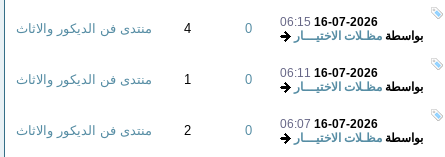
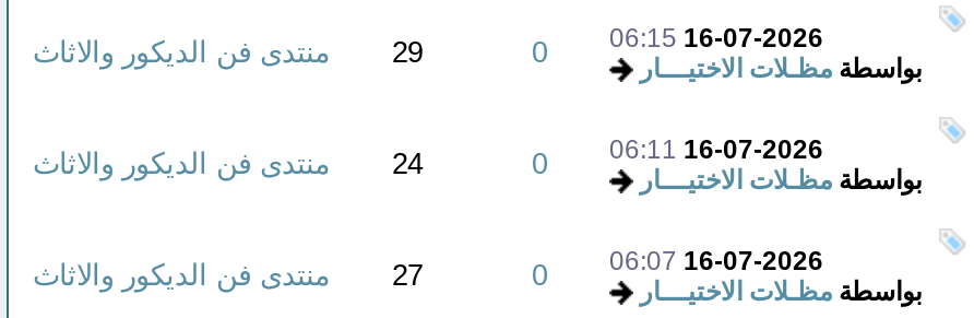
[184,21,191,36] 4 -> [392,36,423,69] 29
[184,72,191,87] 1 -> [392,148,423,180] 24
[184,123,191,138] 2 -> [392,259,423,292] 27

